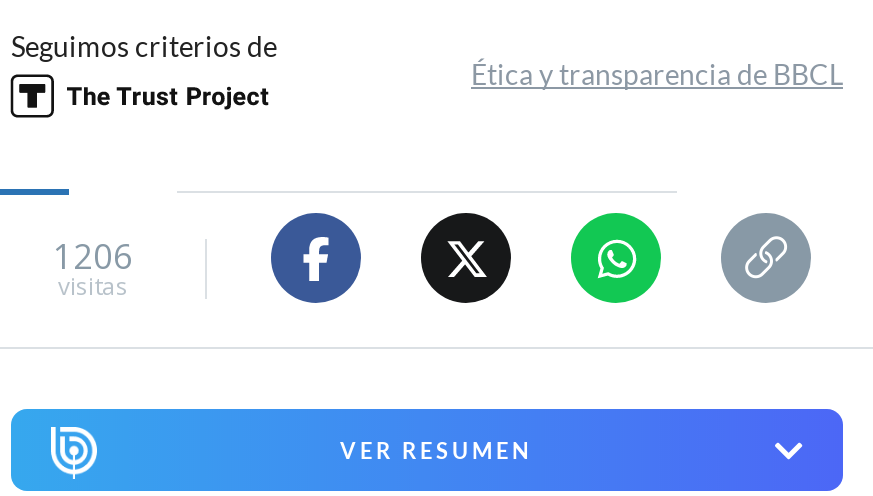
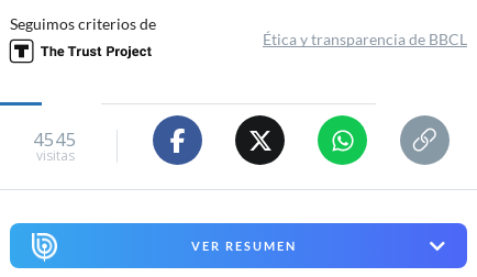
[53,233,133,279] 1206 -> [33,126,77,152] 4545

